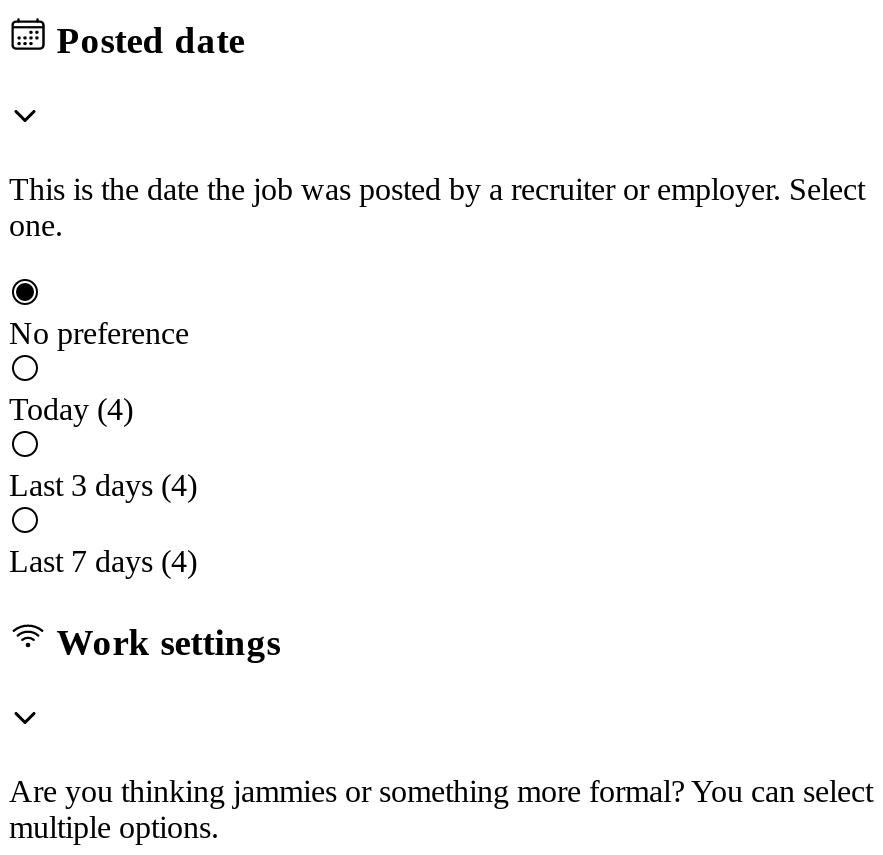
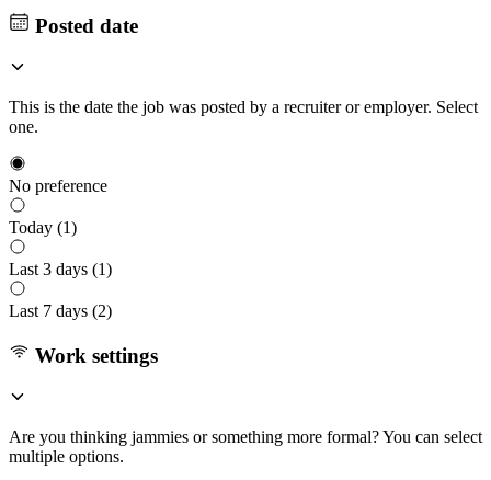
[9,392,133,426] Today (4) -> [9,218,77,237] Today (1)
[9,468,197,502] Last 3 days (4) -> [9,260,112,278] Last 3 days (1)
[9,544,197,578] Last 7 days (4) -> [9,301,112,320] Last 7 days (2)

